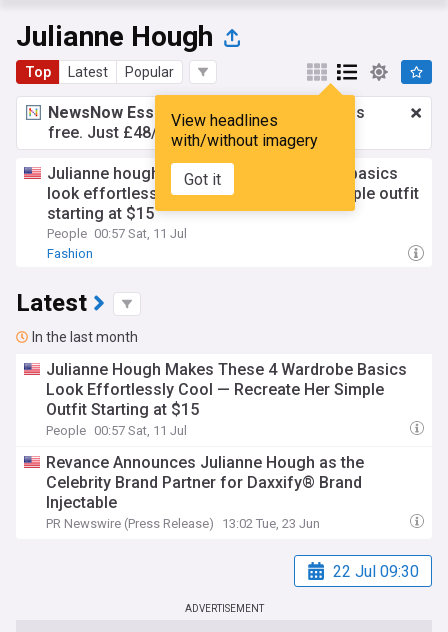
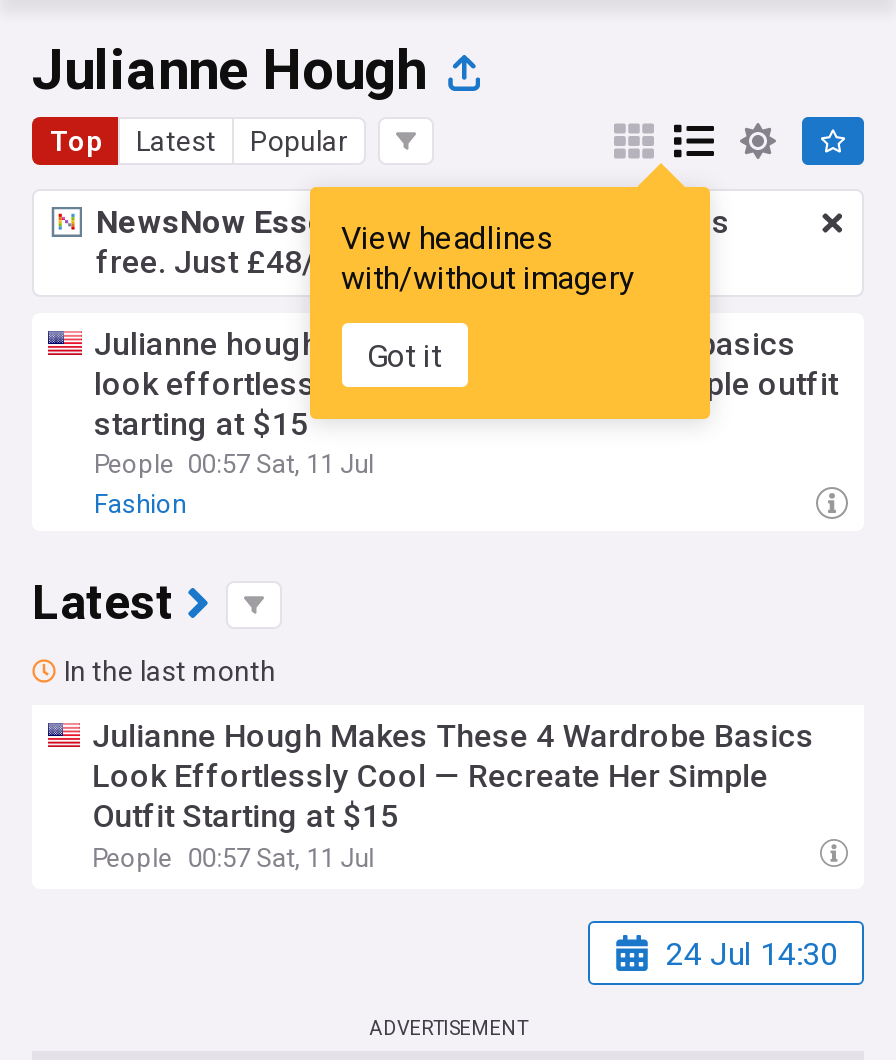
[46,453,419,580] Revance Announces Julianne Hough as the | Celebrity Brand Partner for Daxxify® Brand | Injectable | PR Newswire (Press Release) 13:02 Tue, 23 Jun | 22 Jul 09:30 -> [666,934,838,972] 24 Jul 14:30

